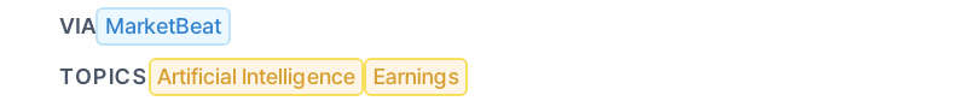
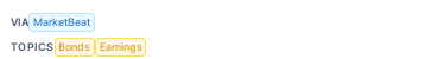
[59,64,355,91] TOPICS Artificial Intelligence -> [11,40,91,53] TOPICS Bonds

